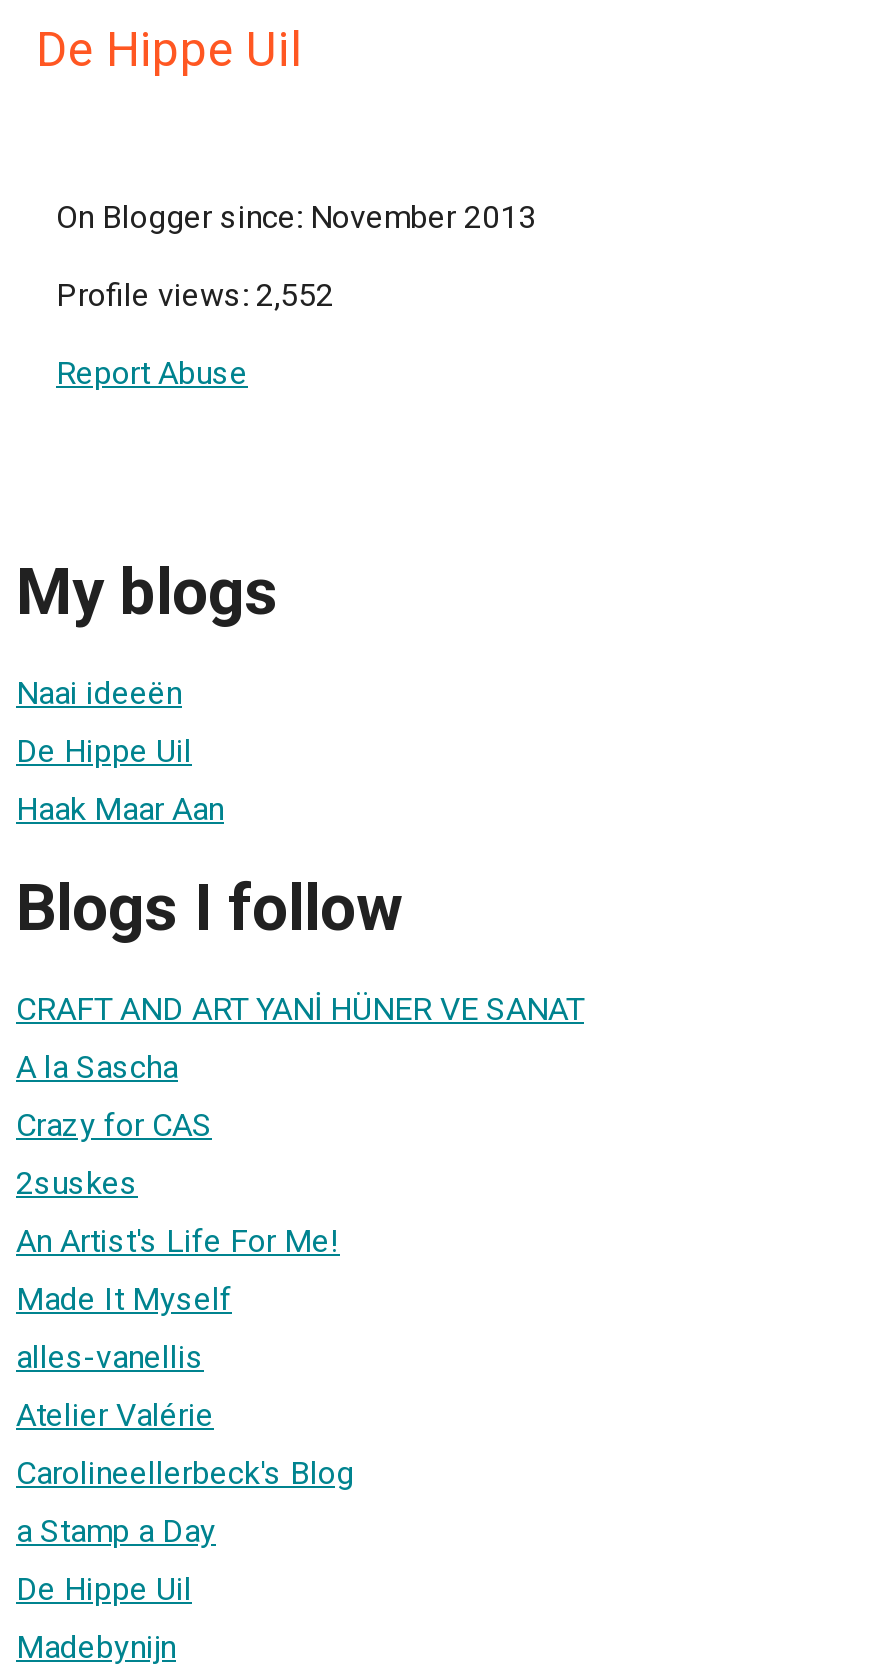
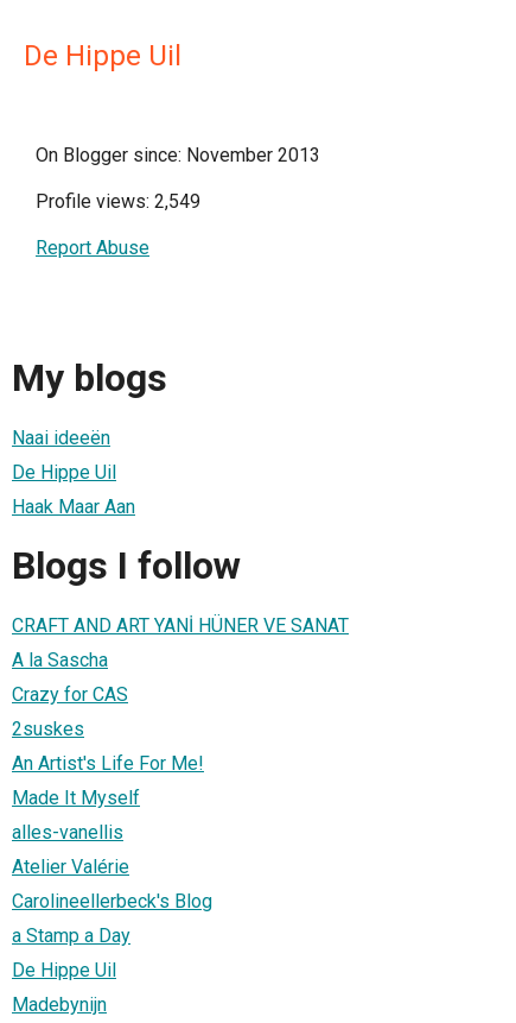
[56,276,334,314] Profile views: 2,552 -> [36,190,200,213] Profile views: 2,549

